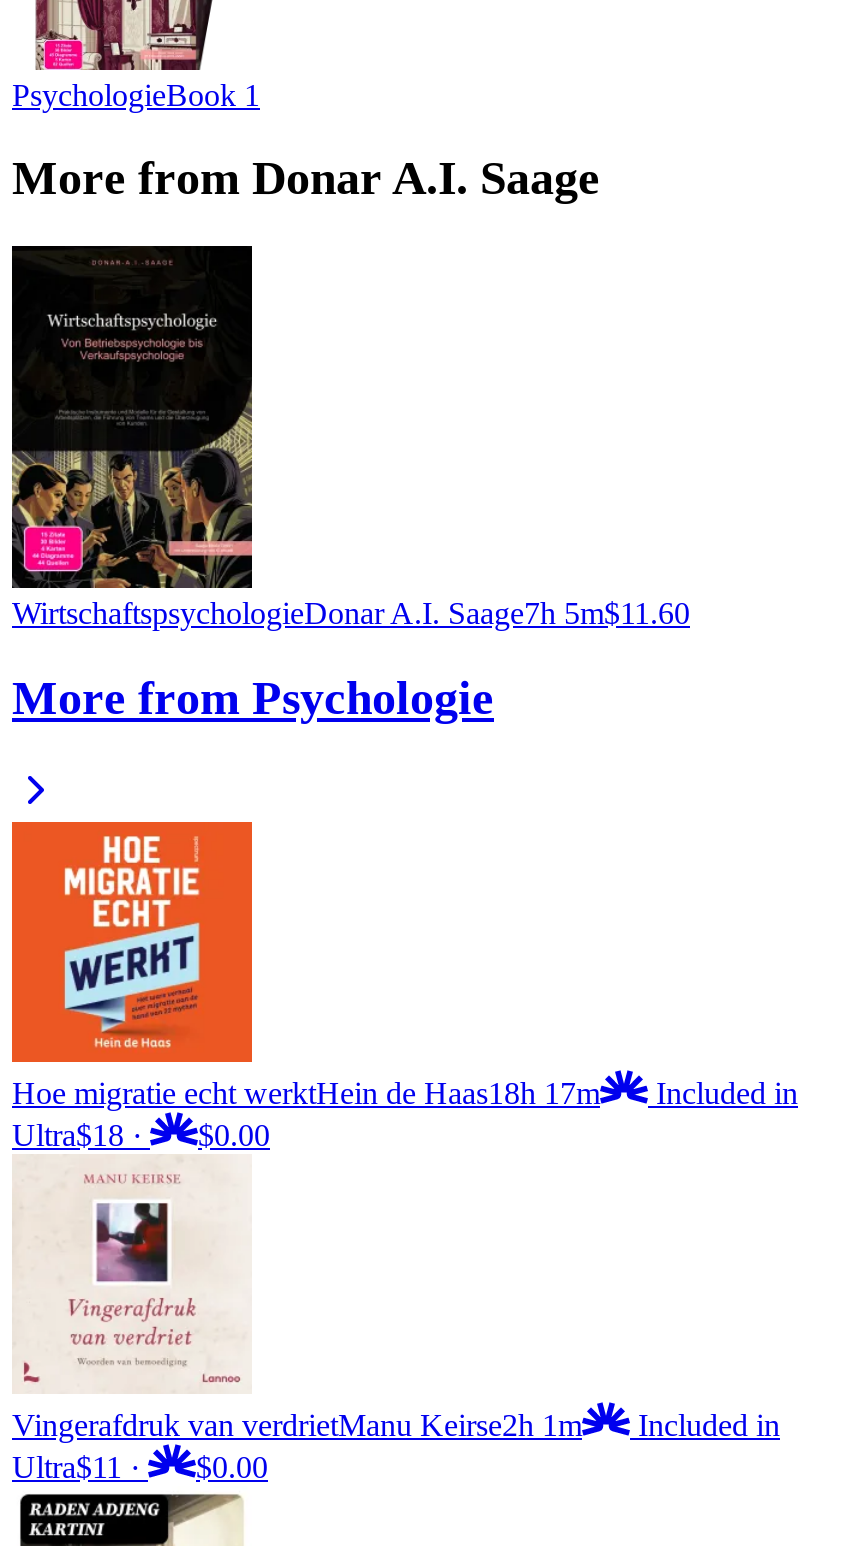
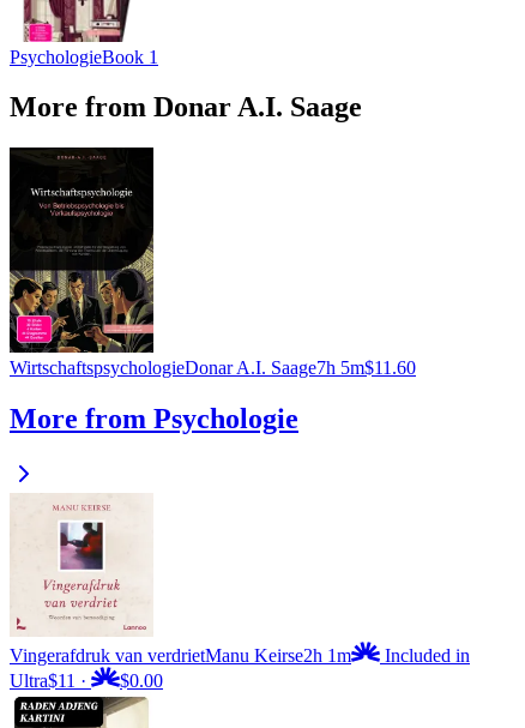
[10,820,798,1151] [image] | Hoe migratie echt werktHein de Haas18h 17m | Included in | Ultra$18 · | $0.00 -> none

